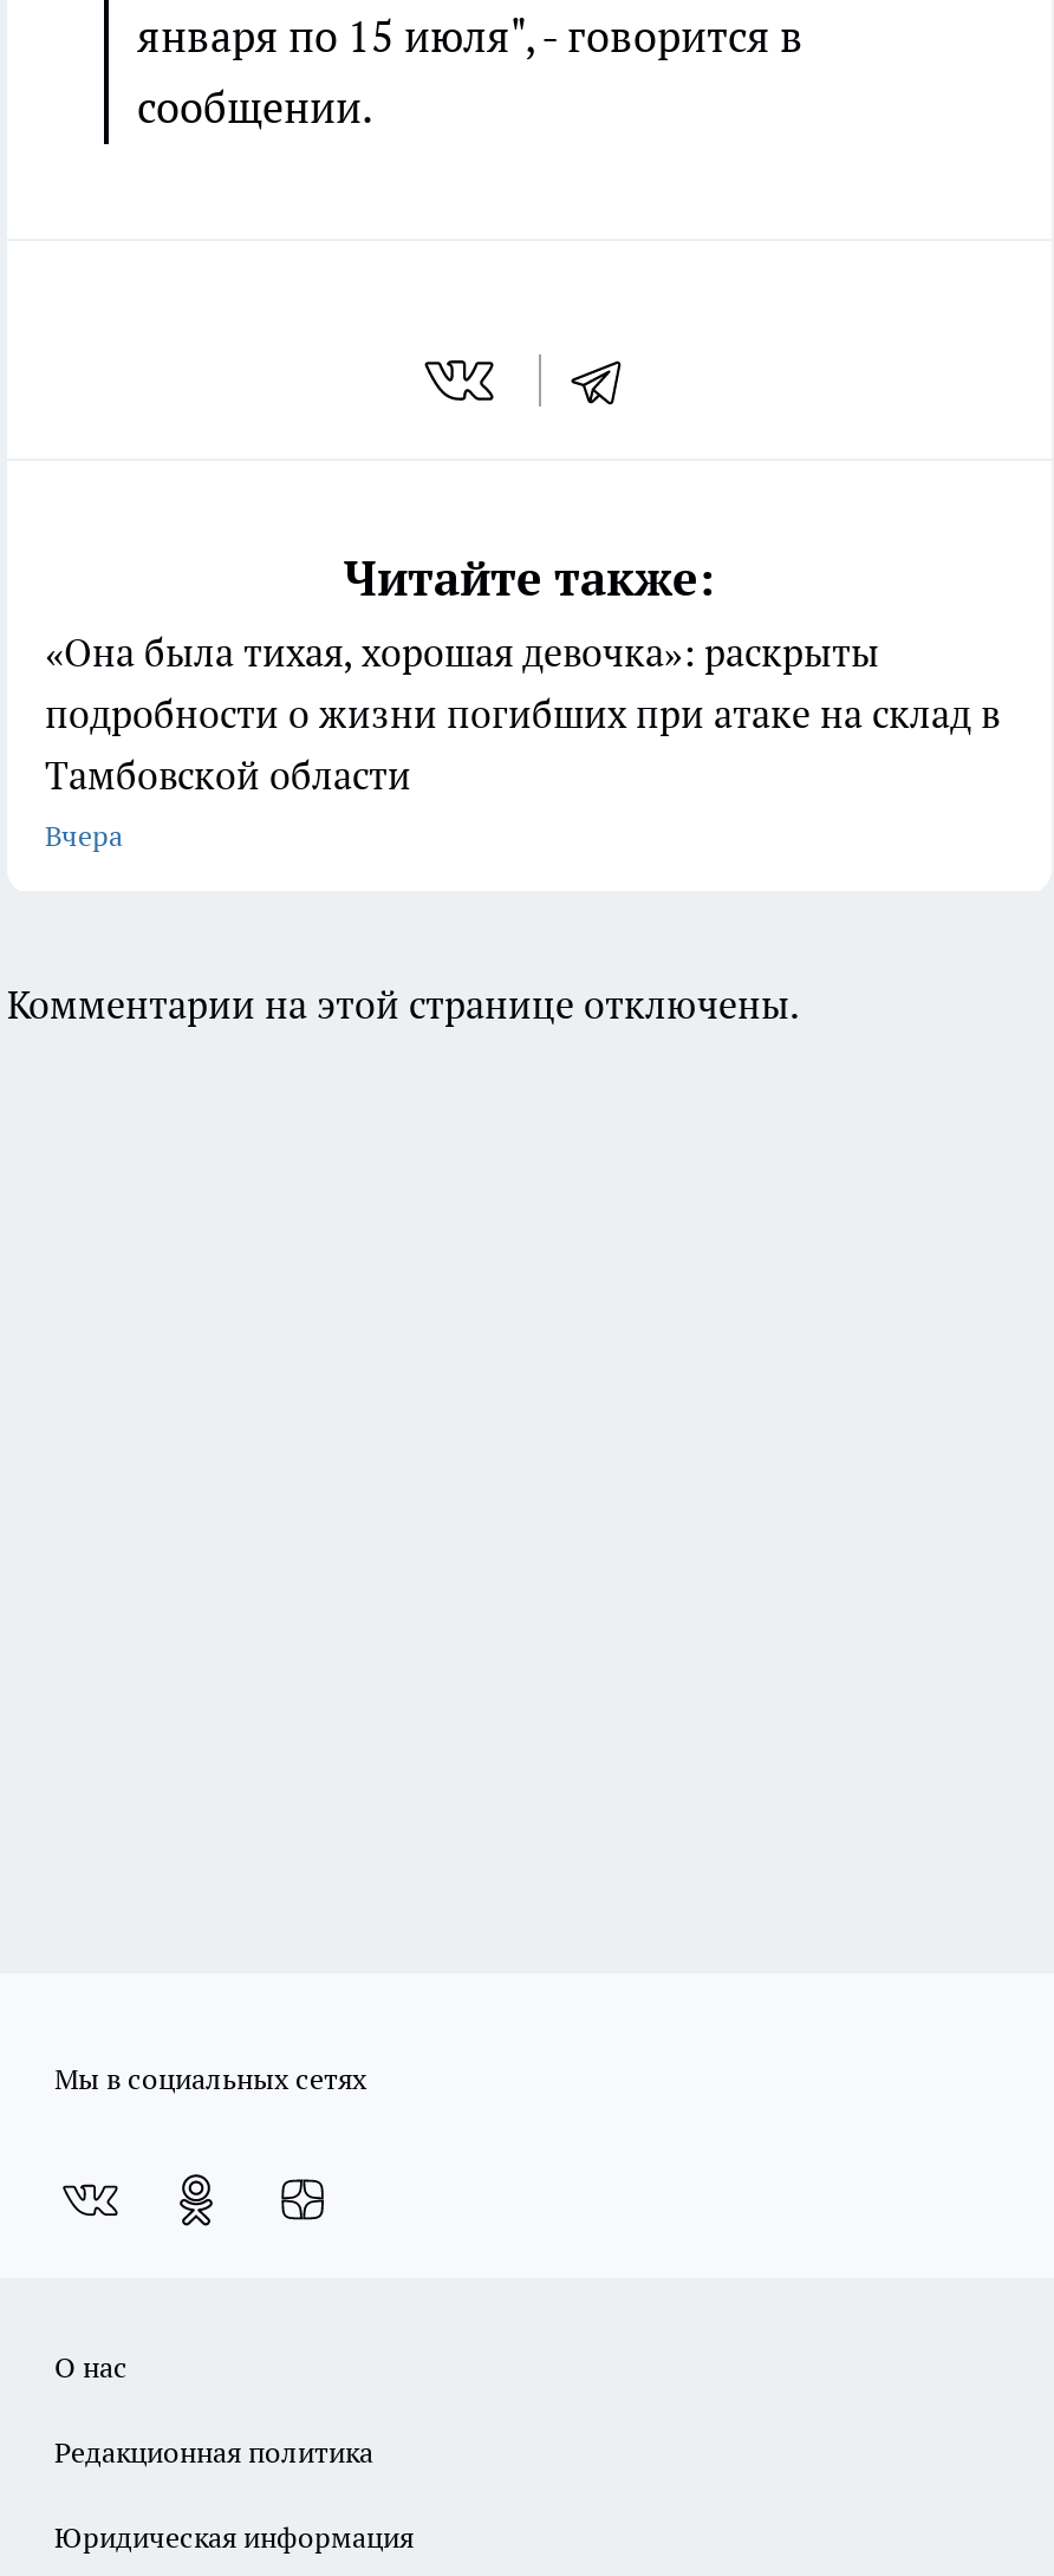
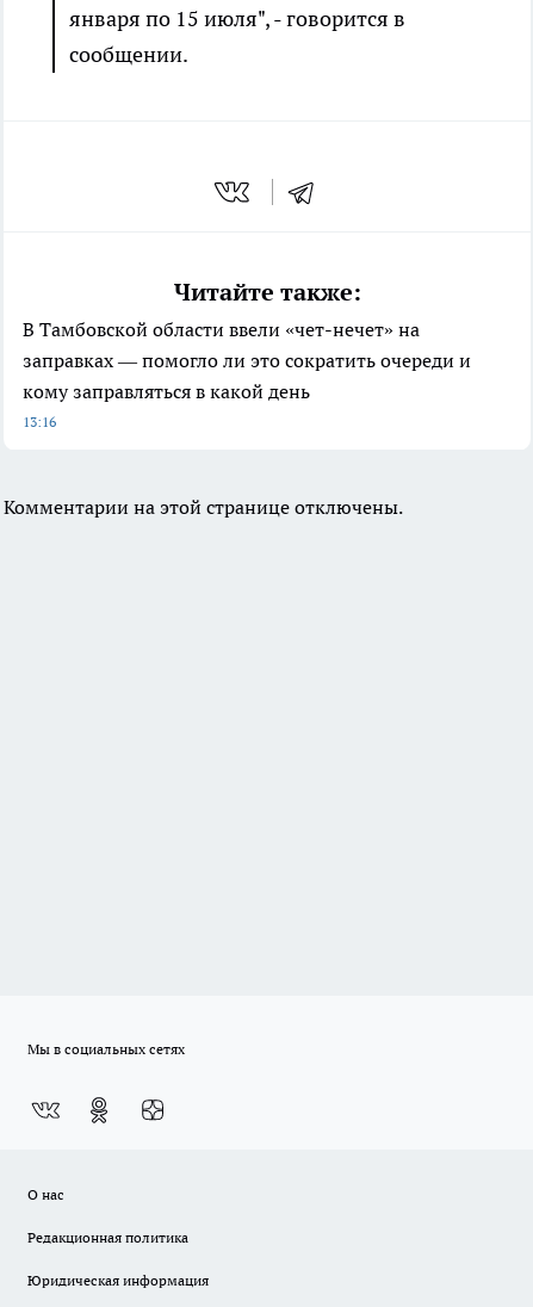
[45,628,1000,852] «Она была тихая, хорошая девочка»: раскрыты | подробности о жизни погибших при атаке на склад в | Тамбовской области | Вчера -> [23,317,471,430] В Тамбовской области ввели «чет-нечет» на | заправках — помогло ли это сократить очереди и | кому заправляться в какой день | 13:16

